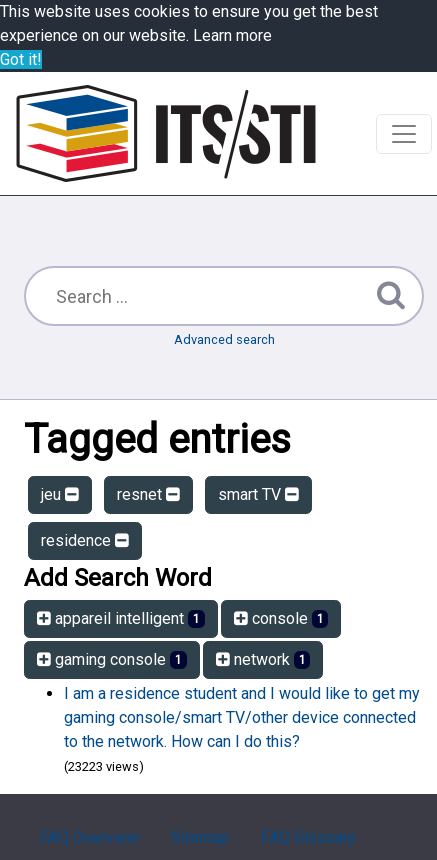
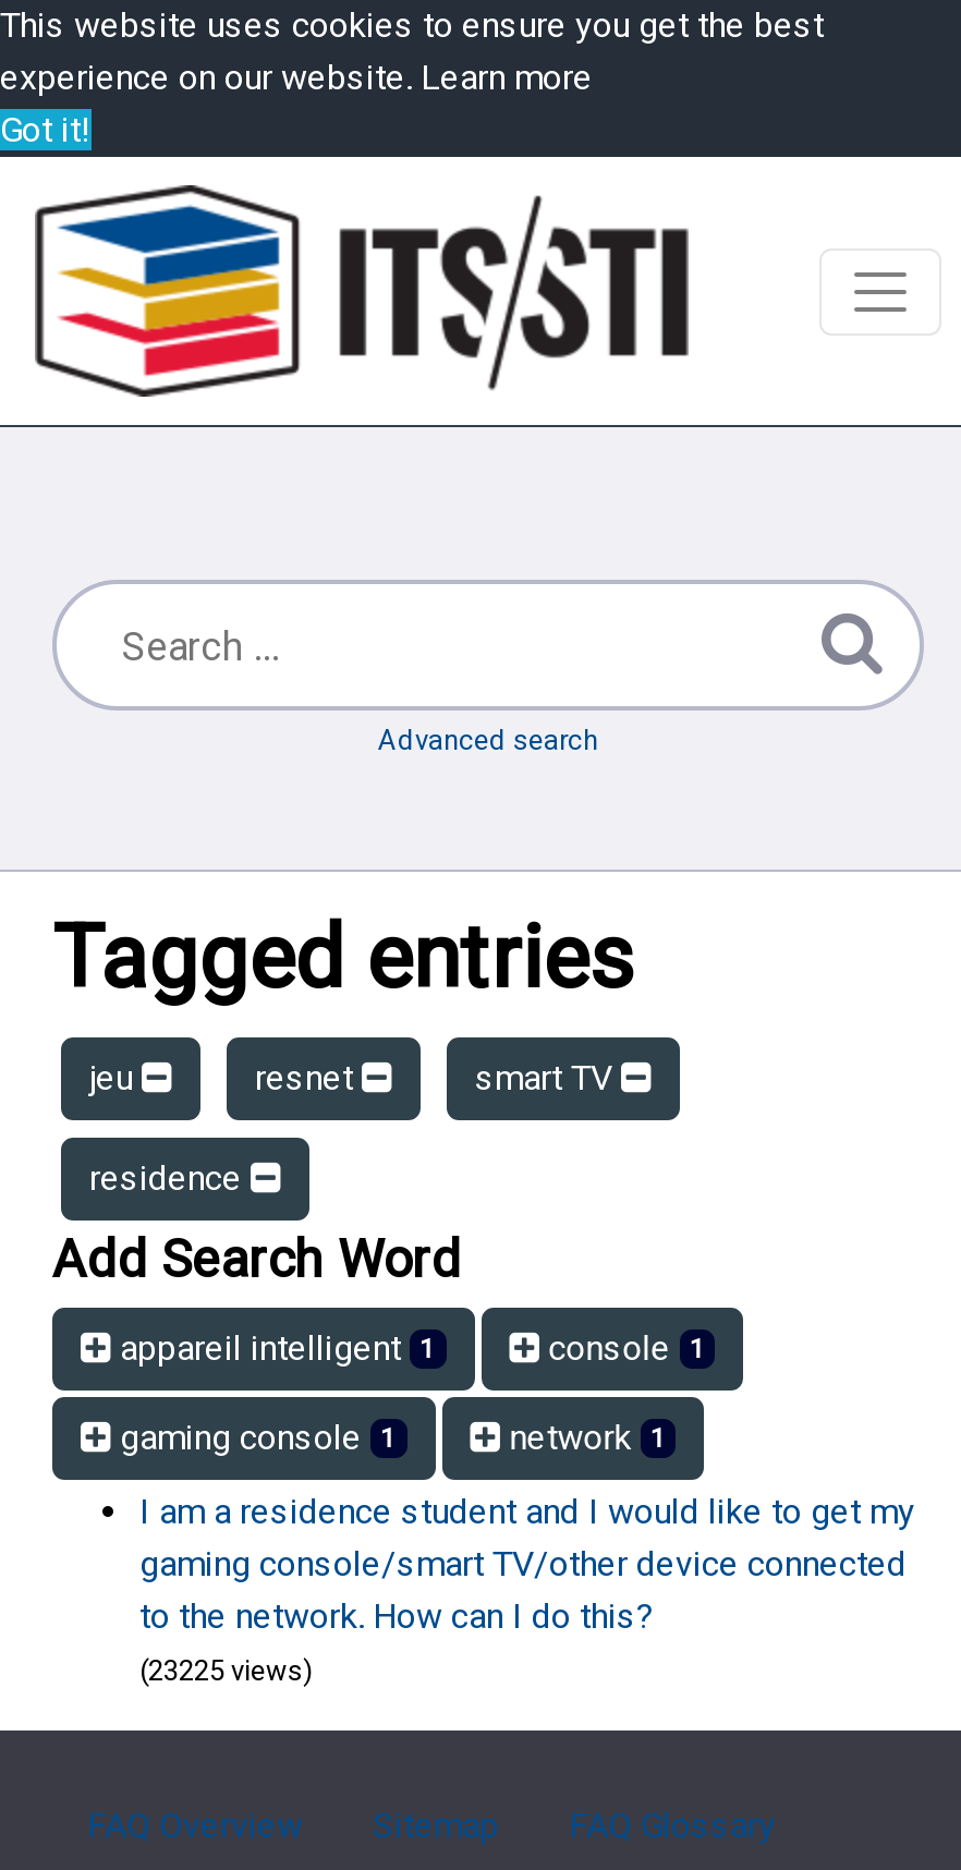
[64,759,144,774] (23223 views) -> [139,1655,314,1688] (23225 views)

